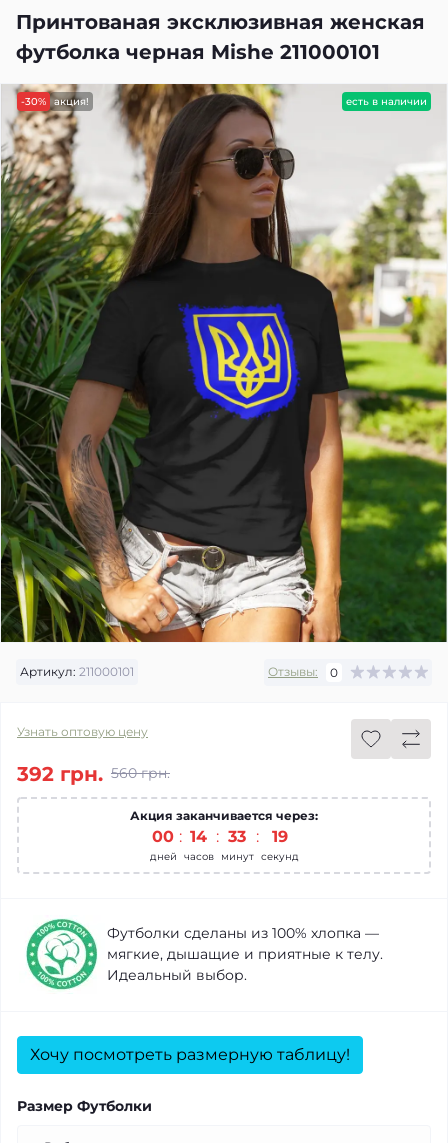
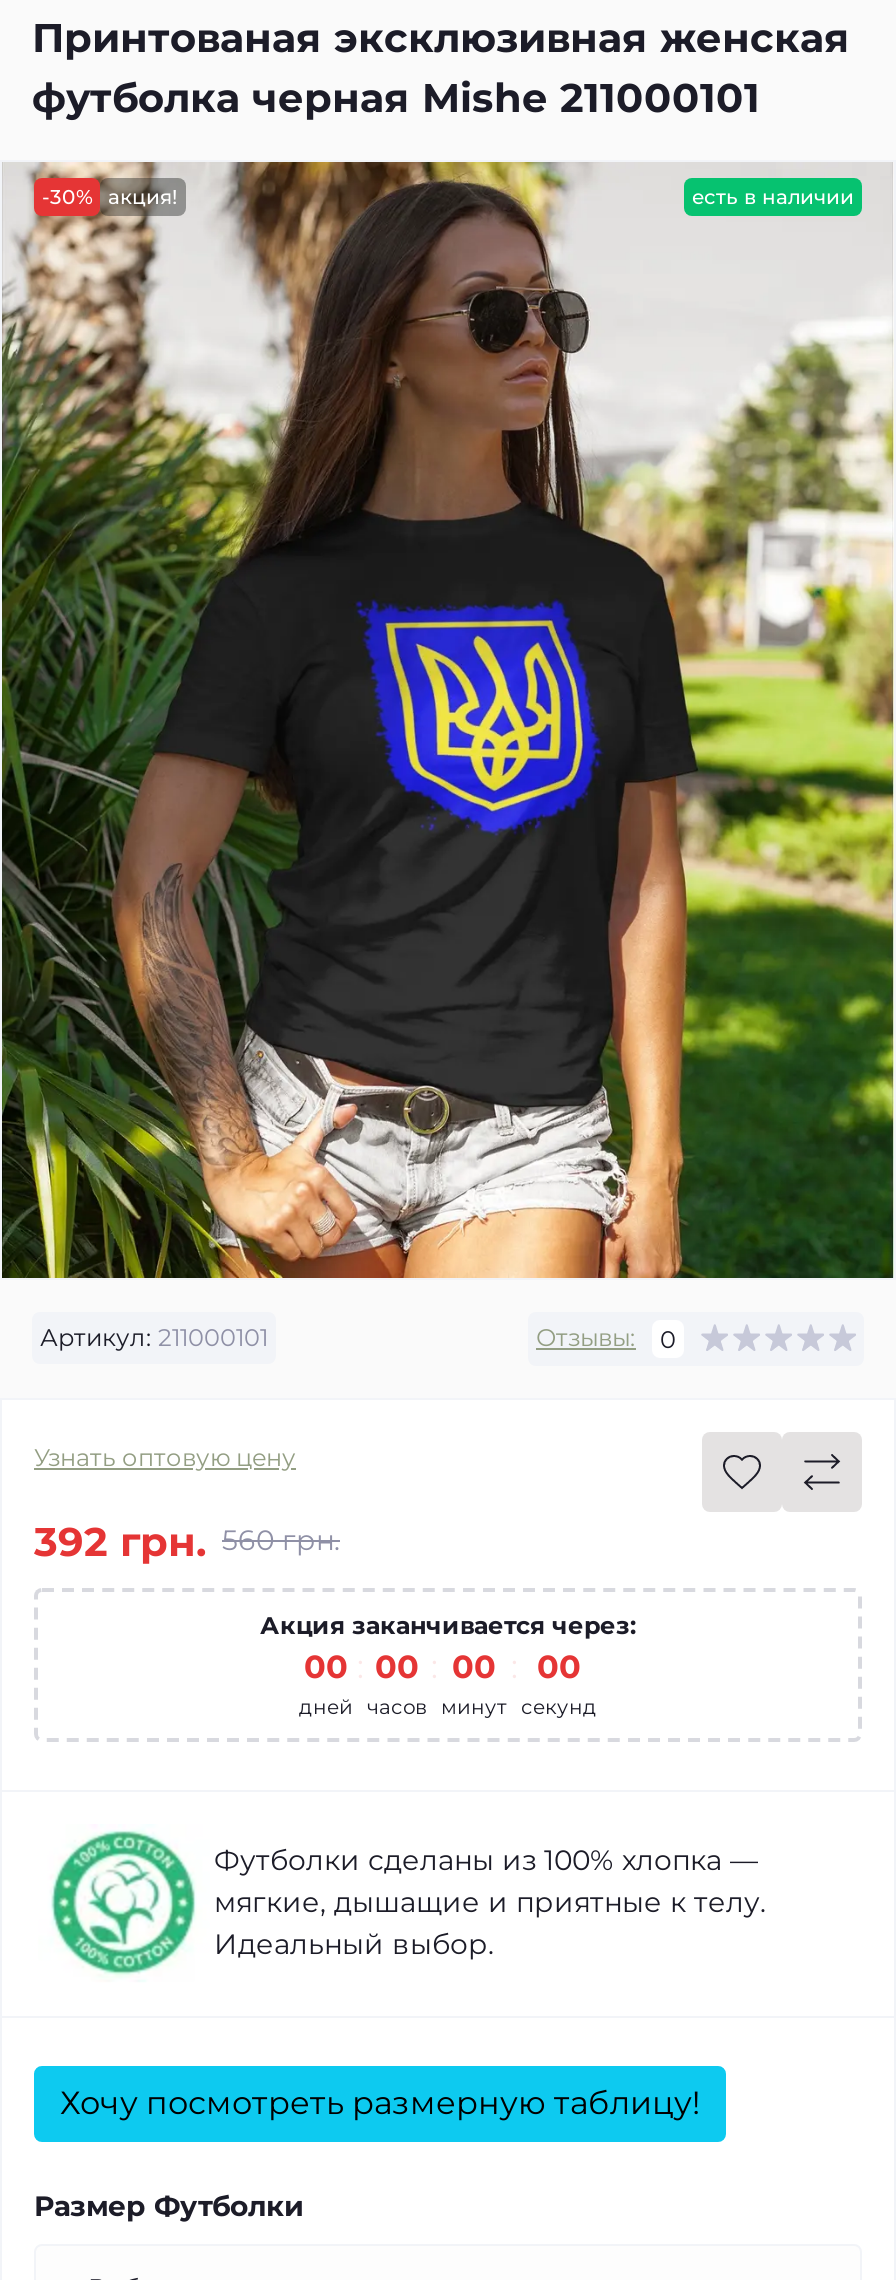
[190,826,207,845] 14 -> [375,1647,419,1685] 00
[228,826,246,845] 33 -> [452,1647,496,1685] 00
[271,826,287,845] 19 -> [537,1647,581,1685] 00

